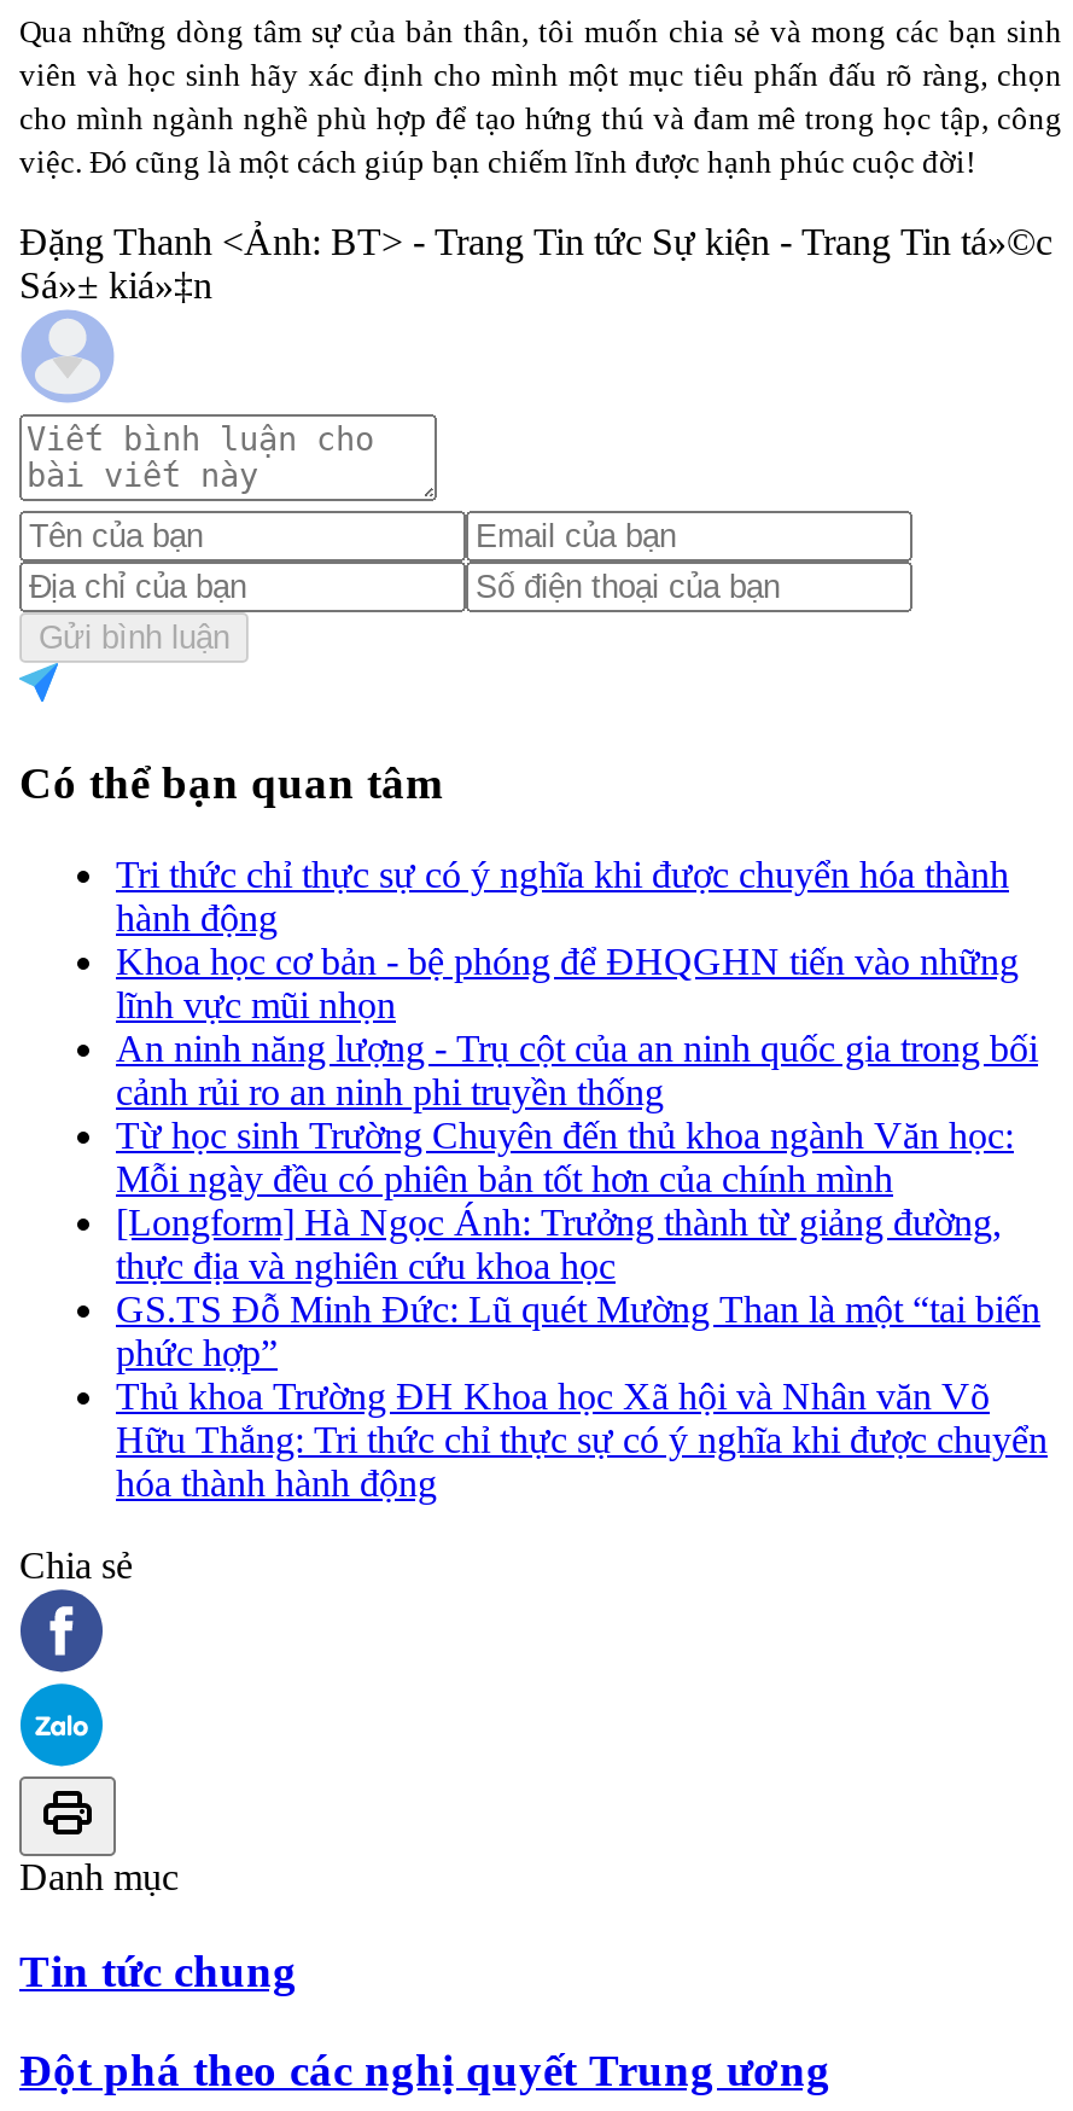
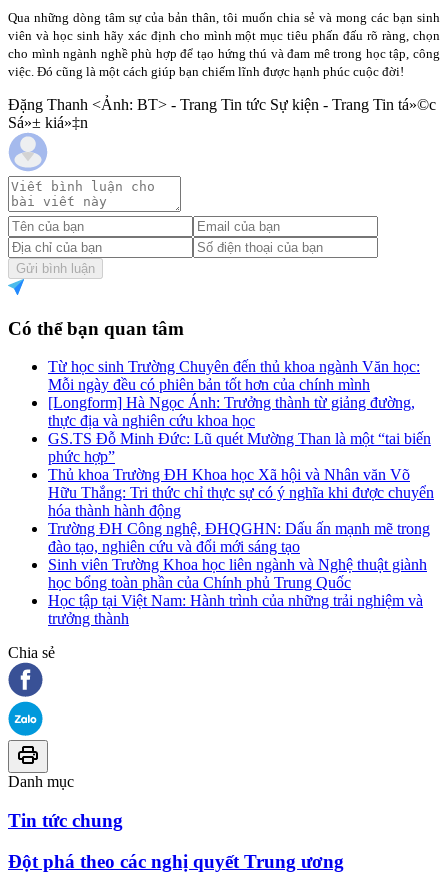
[116,854,1038,1113] Tri thức chỉ thực sự có ý nghĩa khi được chuyển hóa thành | hành động | Khoa học cơ bản - bệ phóng để ĐHQGHN tiến vào những | lĩnh vực mũi nhọn | An ninh năng lượng - Trụ cột của an ninh quốc gia trong bối | cảnh rủi ro an ninh phi truyền thống -> none
moved [116,1115,1048,1504] -> [48,358,434,519]: Từ học sinh Trường Chuyên đến thủ khoa ngành Văn học: | Mỗi ngày đều có phiên bản tốt hơn của chính mình | [Longform] Hà Ngọc Ánh: Trưởng thành từ giảng đường, | ... | Hữu Thắng: Tri thức chỉ thực sự có ý nghĩa khi được chuyển | hóa thành hành động
none -> [48,520,430,627] Trường ĐH Công nghệ, ĐHQGHN: Dấu ấn mạnh mẽ trong | đào tạo, nghiên cứu và đổi mới sáng tạo | Sinh viên Trường Khoa học liên ngành và Nghệ thuật giành | học bổng toàn phần của Chính phủ Trung Quốc | Học tập tại Việt Nam: Hành trình của những trải nghiệm và | trưởng thành

